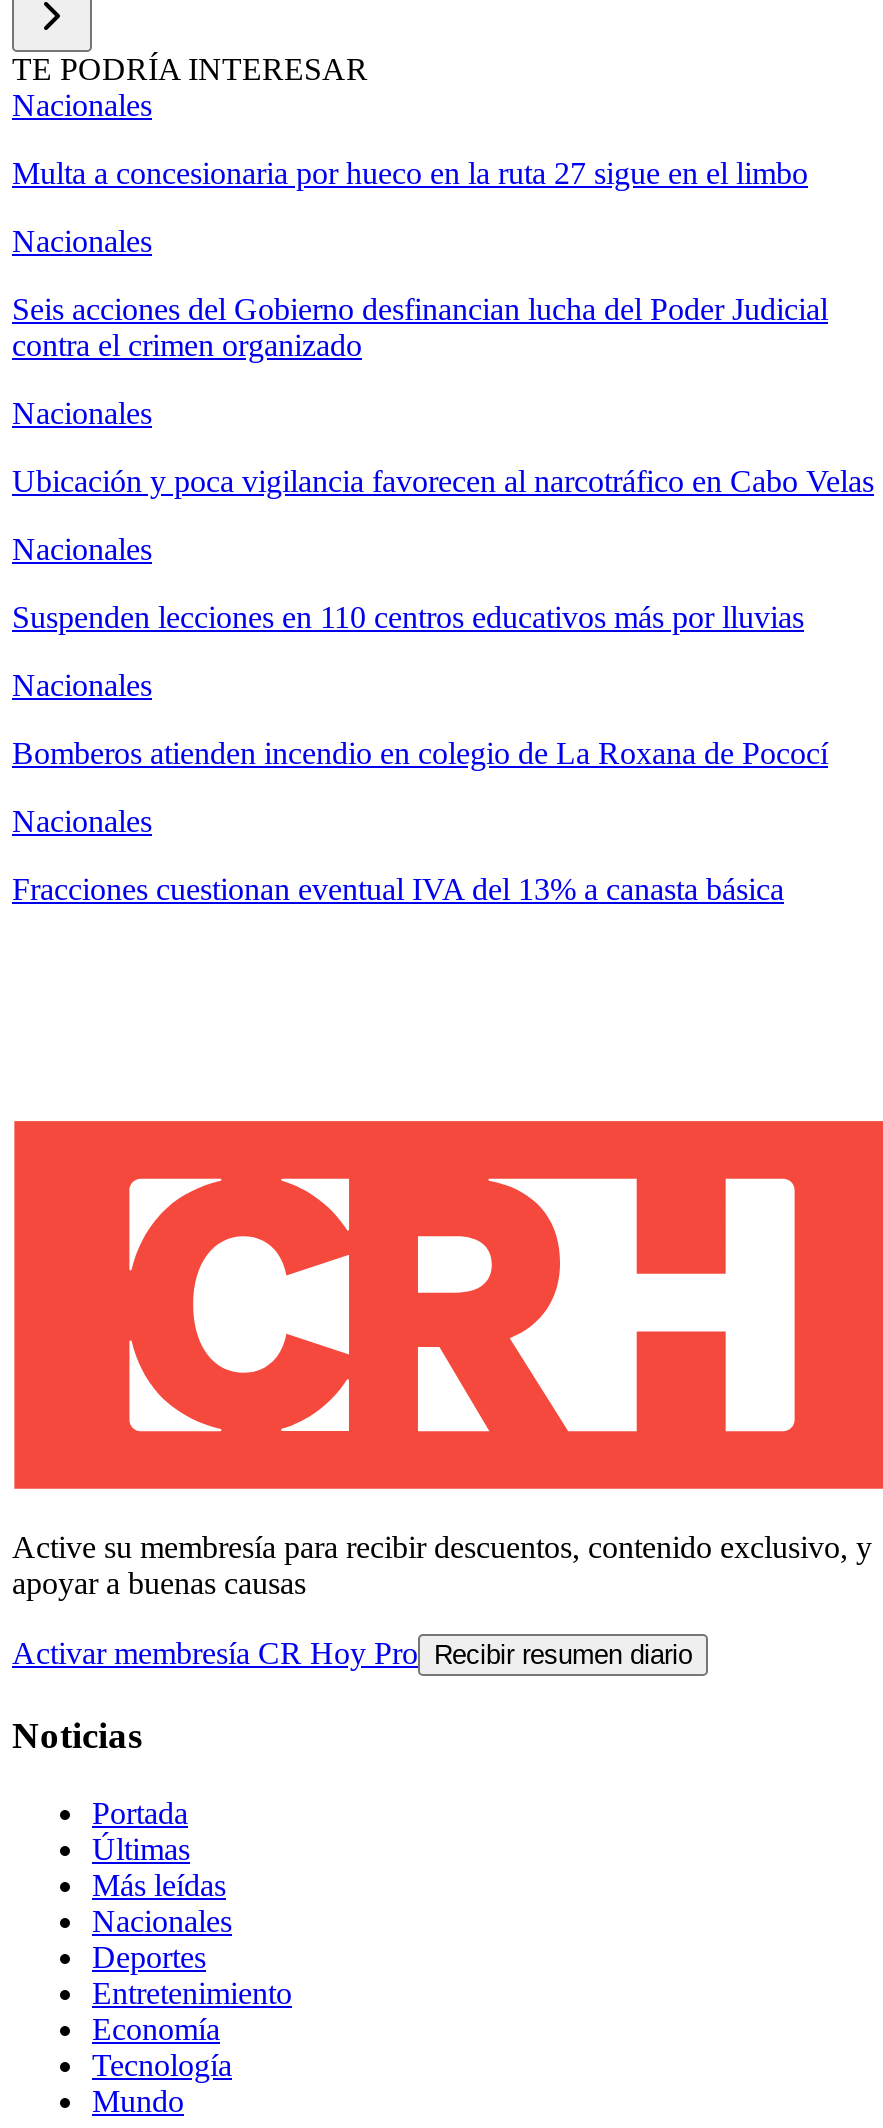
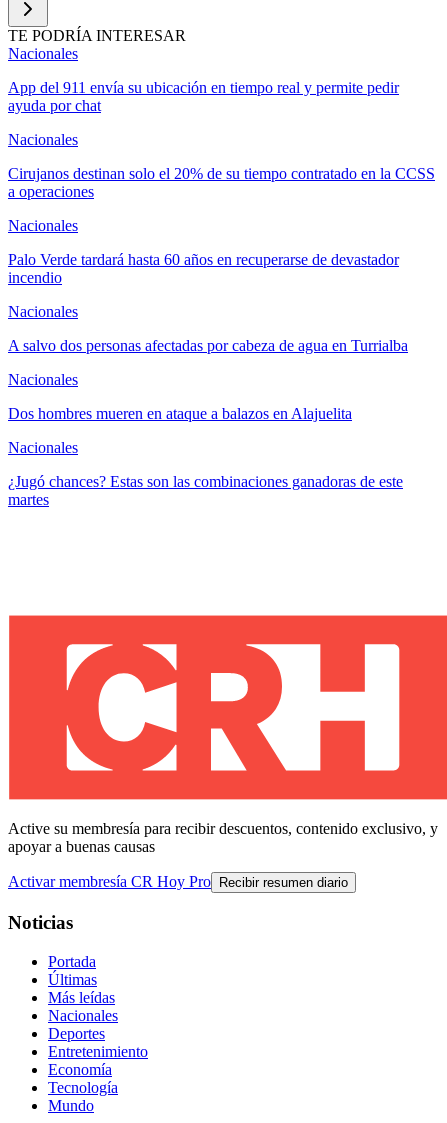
[12,156,808,190] Multa a concesionaria por hueco en la ruta 27 sigue en el limbo -> [8,79,399,114] App del 911 envía su ubicación en tiempo real y permite pedir | ayuda por chat
[12,292,828,362] Seis acciones del Gobierno desfinancian lucha del Poder Judicial | contra el crimen organizado -> [8,165,435,200] Cirujanos destinan solo el 20% de su tiempo contratado en la CCSS | a operaciones
[12,464,874,498] Ubicación y poca vigilancia favorecen al narcotráfico en Cabo Velas -> [8,251,399,286] Palo Verde tardará hasta 60 años en recuperarse de devastador | incendio
[12,600,804,634] Suspenden lecciones en 110 centros educativos más por lluvias -> [8,337,408,354] A salvo dos personas afectadas por cabeza de agua en Turrialba
[12,736,828,770] Bomberos atienden incendio en colegio de La Roxana de Pococí -> [8,405,352,422] Dos hombres mueren en ataque a balazos en Alajuelita
[12,872,784,906] Fracciones cuestionan eventual IVA del 13% a canasta básica -> [8,473,403,508] ¿Jugó chances? Estas son las combinaciones ganadoras de este | martes

